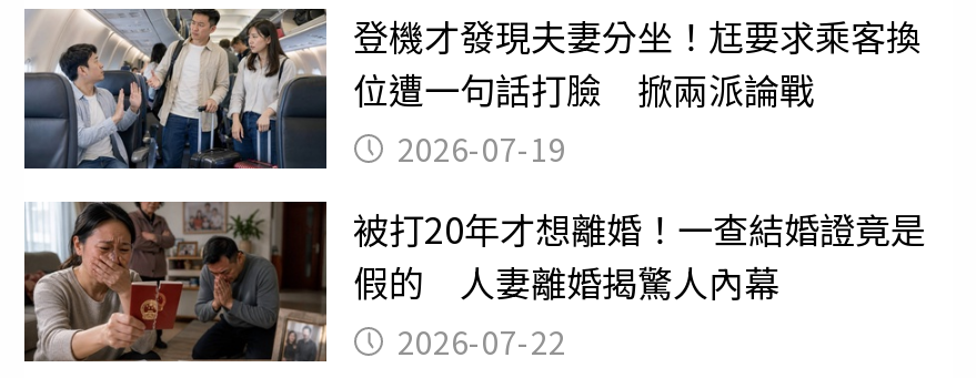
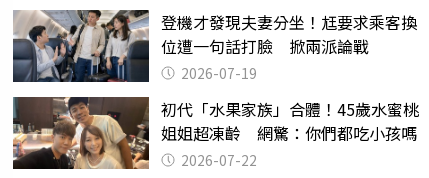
[22,202,926,364] [image] | 被打20年才想離婚！一查結婚證竟是 | 假的 人妻離婚揭驚人內幕 -> [12,96,419,170] [image] | 初代「水果家族」合體！45歲水蜜桃 | 姐姐超凍齡 網驚：你們都吃小孩嗎

